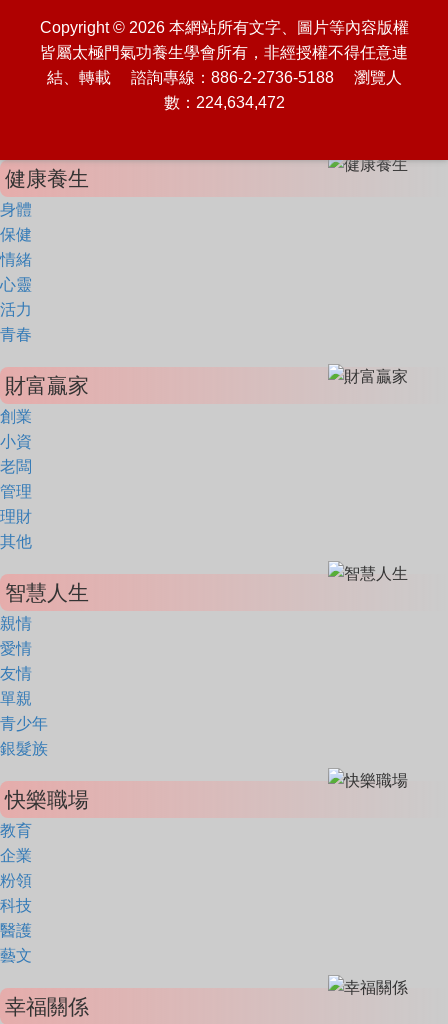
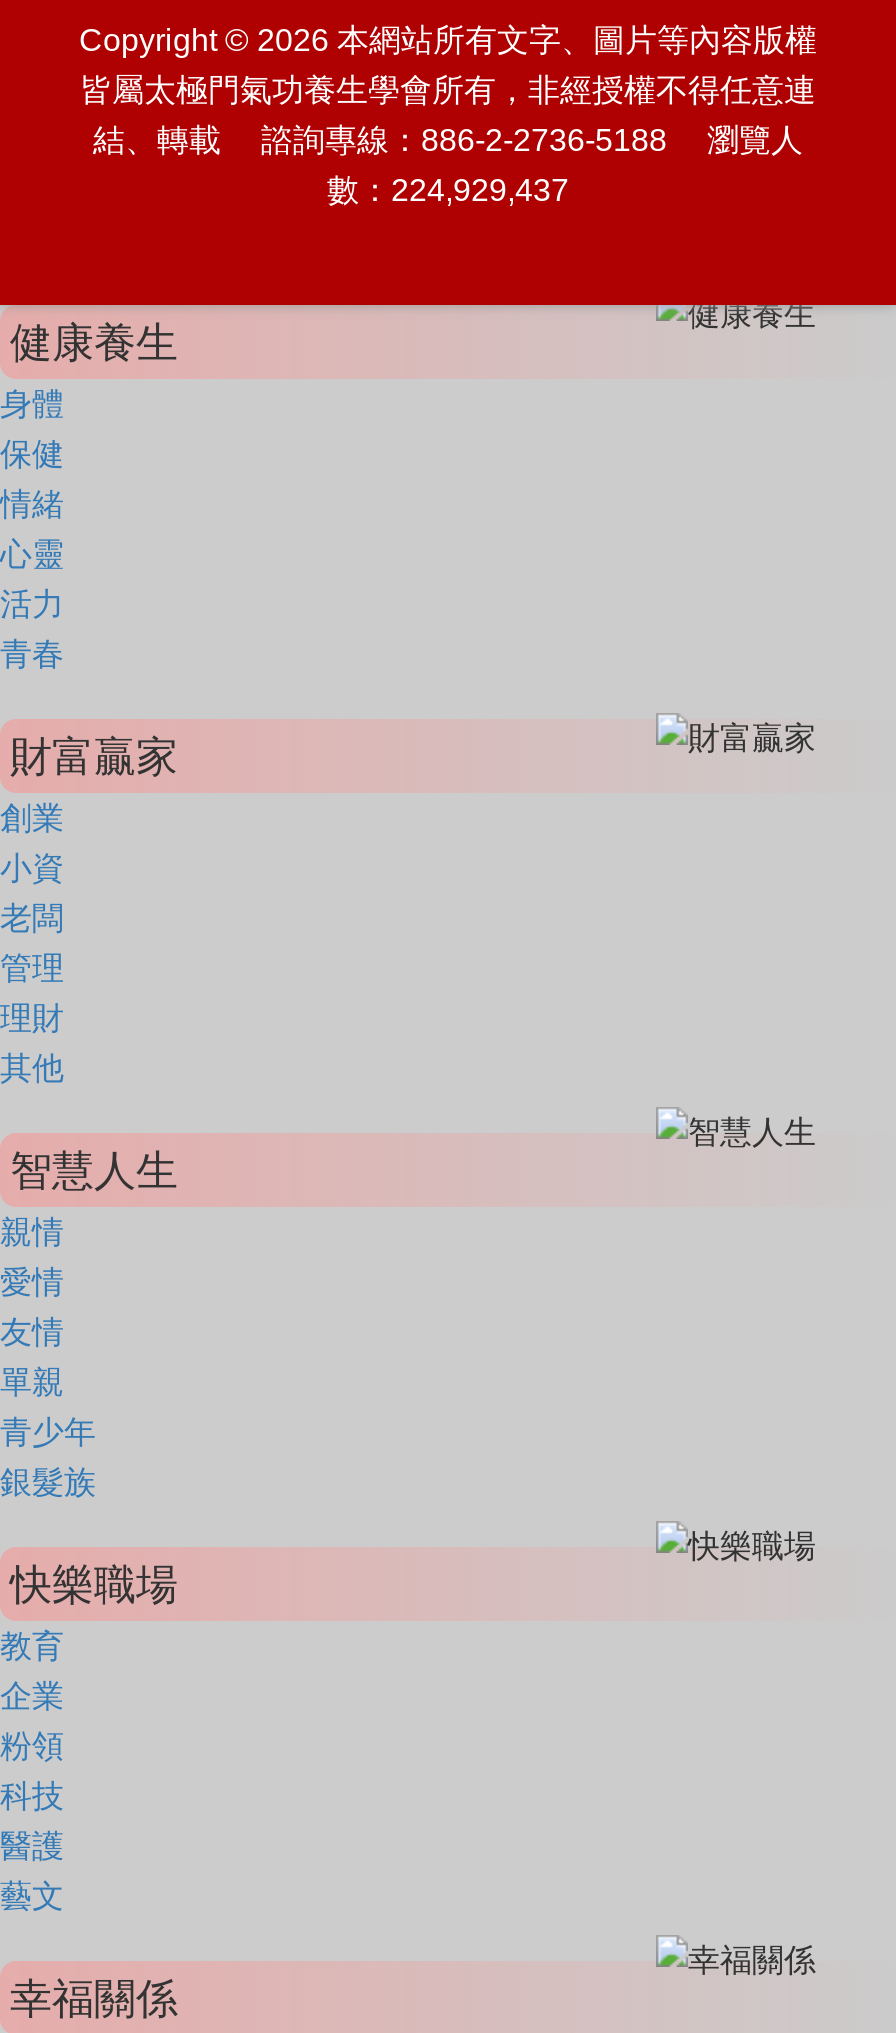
[163,94,284,111] 數：224,634,472 -> [327,174,569,208] 數：224,929,437

